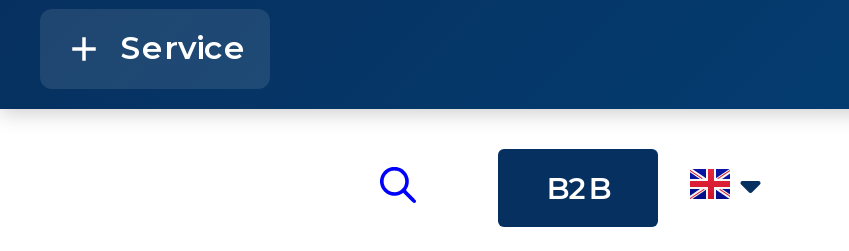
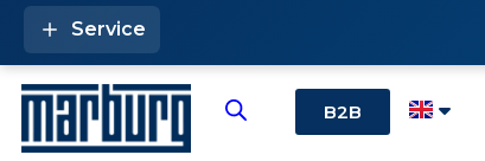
none -> [20,83,192,154] [image]

